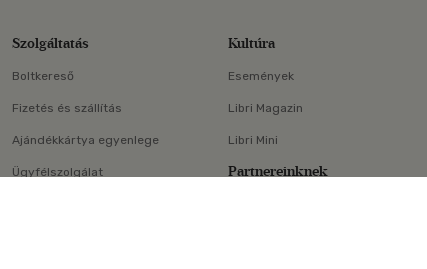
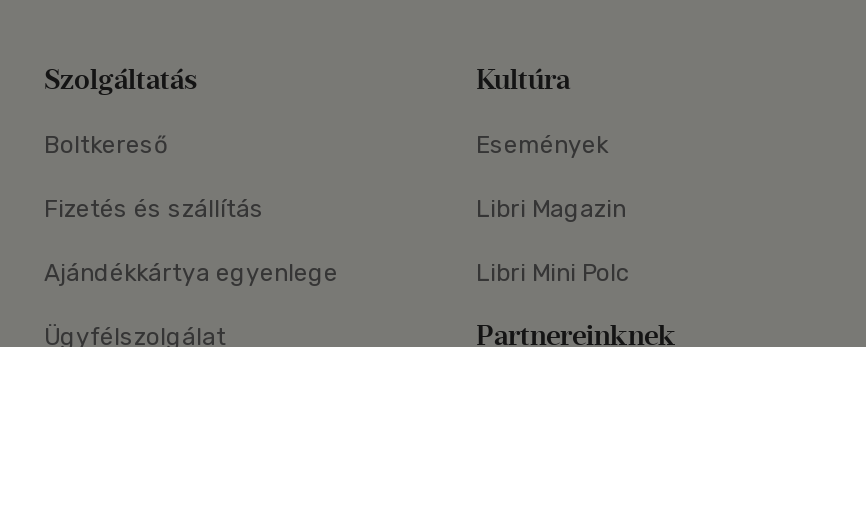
[228,133,278,147] Libri Mini -> [476,259,630,287] Libri Mini Polc

